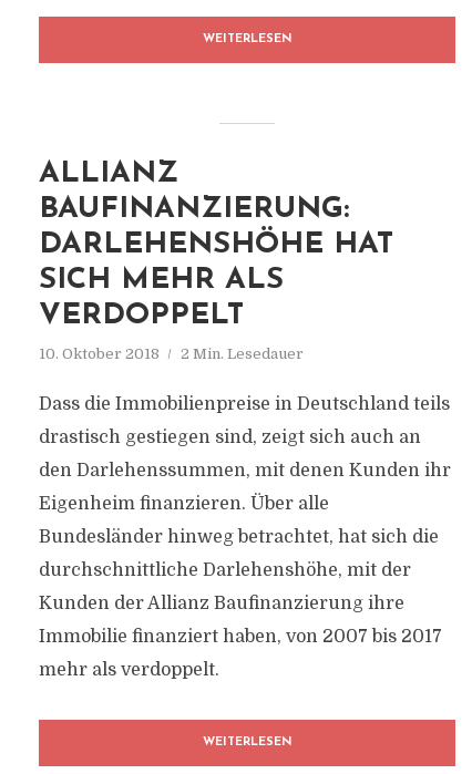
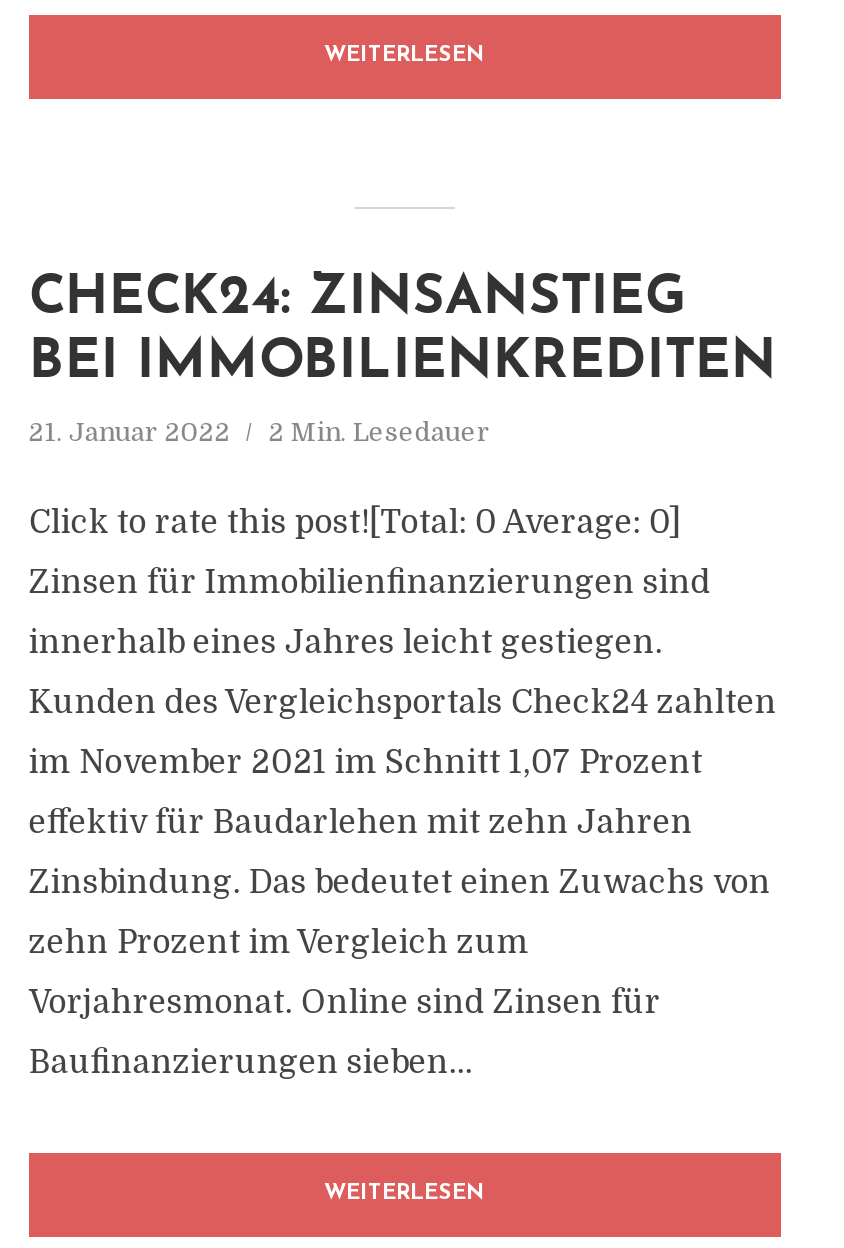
[39,159,393,331] ALLIANZ | BAUFINANZIERUNG: | DARLEHENSHÖHE HAT | SICH MEHR ALS | VERDOPPELT -> [29,273,777,391] CHECK24: ZINSANSTIEG | BEI IMMOBILIENKREDITEN
[39,345,303,362] 10. Oktober 2018 2 Min. Lesedauer -> [29,417,491,447] 21. Januar 2022 2 Min. Lesedauer
moved [180,345,303,362] -> [269,417,491,447]: 2 Min. Lesedauer
[39,394,451,680] Dass die Immobilienpreise in Deutschland teils | drastisch gestiegen sind, zeigt sich auch an | den Darlehenssummen, mit denen Kunden ihr | Eigenheim finanzieren. Über alle | Bundesländer hinweg betrachtet, hat sich die | durchschnittliche Darlehenshöhe, mit der | Kunden der Allianz Baufinanzierung ihre | Immobilie finanziert haben, von 2007 bis 2017 | mehr als verdoppelt. -> [29,505,777,1081] Click to rate this post![Total: 0 Average: 0] | Zinsen für Immobilienfinanzierungen sind | innerhalb eines Jahres leicht gestiegen. | Kunden des Vergleichsportals Check24 zahlten | im November 2021 im Schnitt 1,07 Prozent | effektiv für Baudarlehen mit zehn Jahren | Zinsbindung. Das bedeutet einen Zuwachs von | zehn Prozent im Vergleich zum | Vorjahresmonat. Online sind Zinsen für | Baufinanzierungen sieben...

